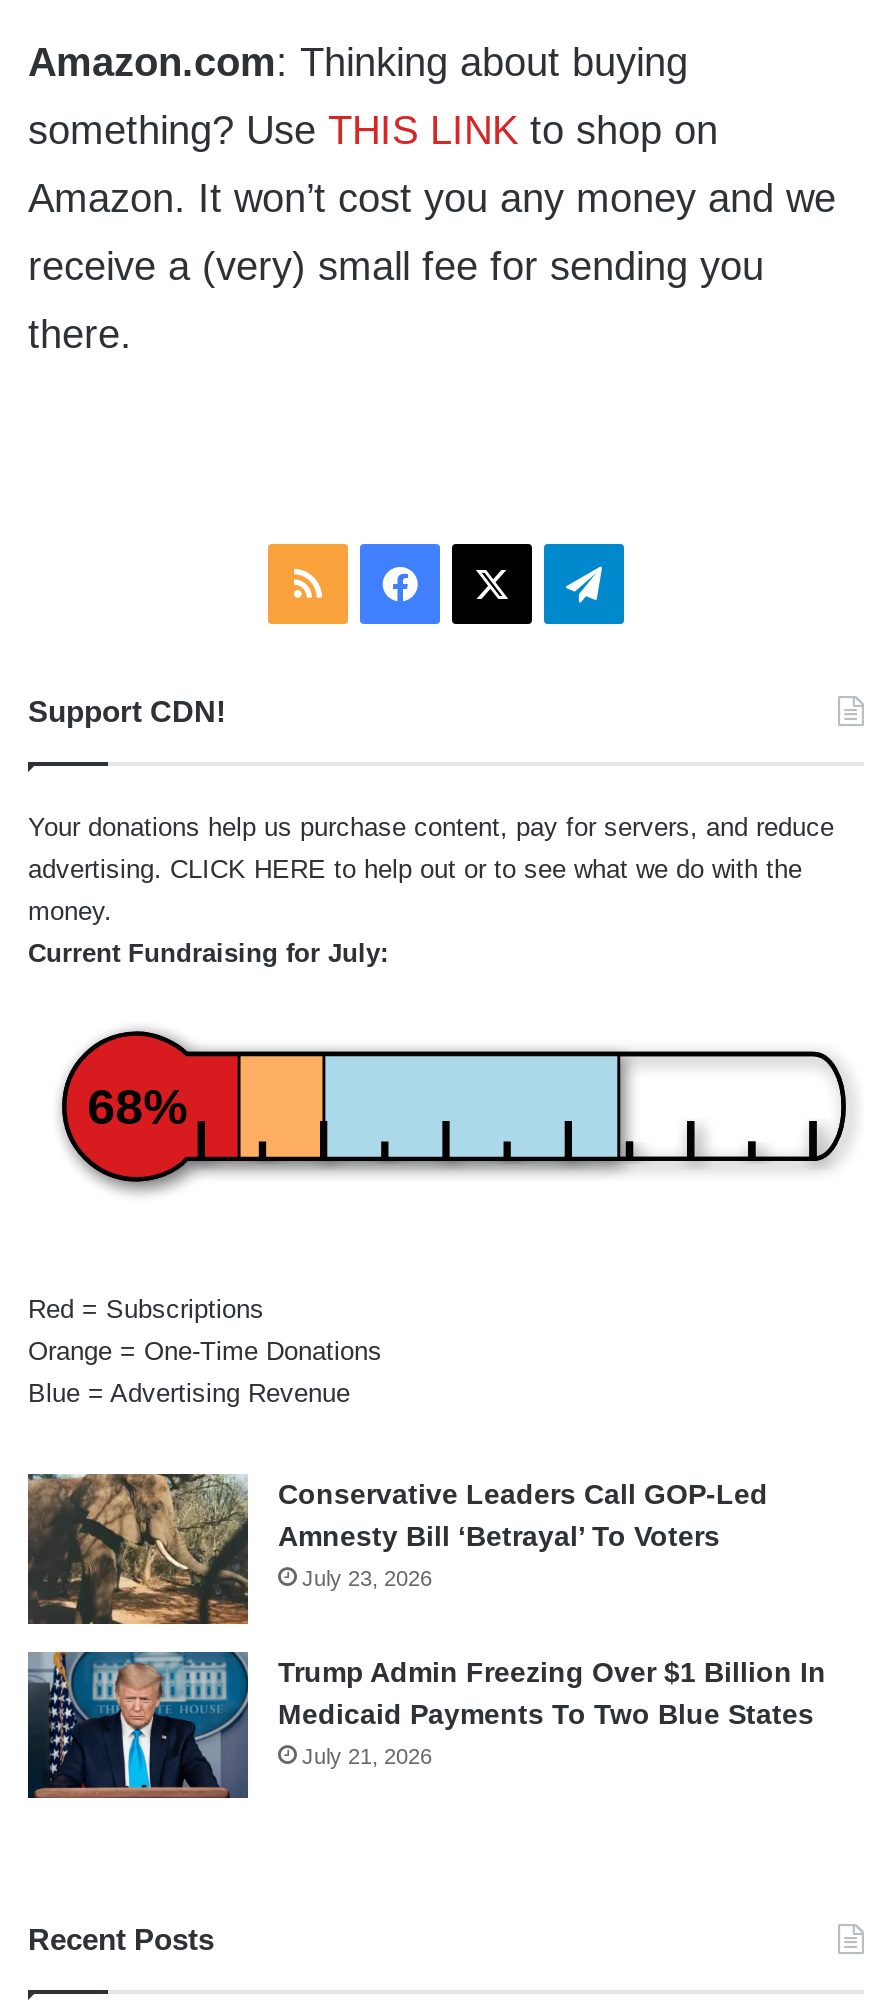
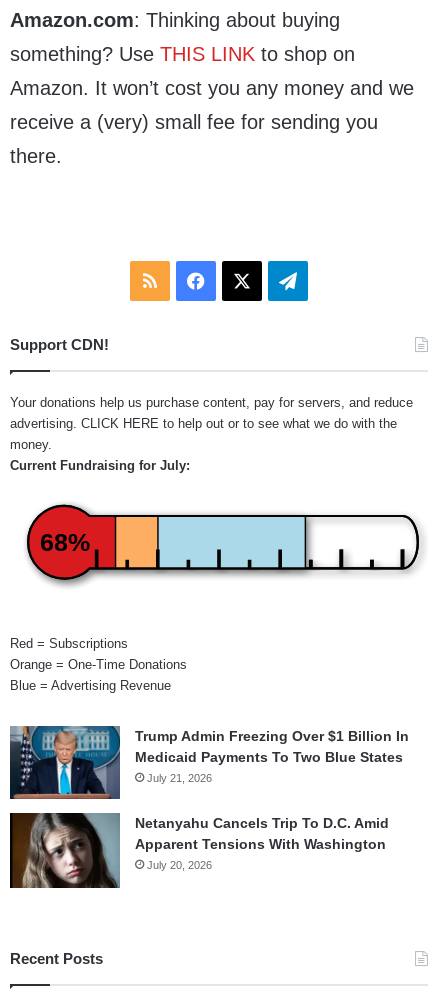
[28,1472,768,1626] [image] | Conservative Leaders Call GOP-Led | Amnesty Bill ‘Betrayal’ To Voters | July 23, 2026 -> none
moved [26,1648,826,1798] -> [9,724,409,799]: [image] | Trump Admin Freezing Over $1 Billion In | Medicaid Payments To Two Blue States | July 21, 2026
none -> [9,812,389,889] [image] | Netanyahu Cancels Trip To D.C. Amid | Apparent Tensions With Washington | July 20, 2026

